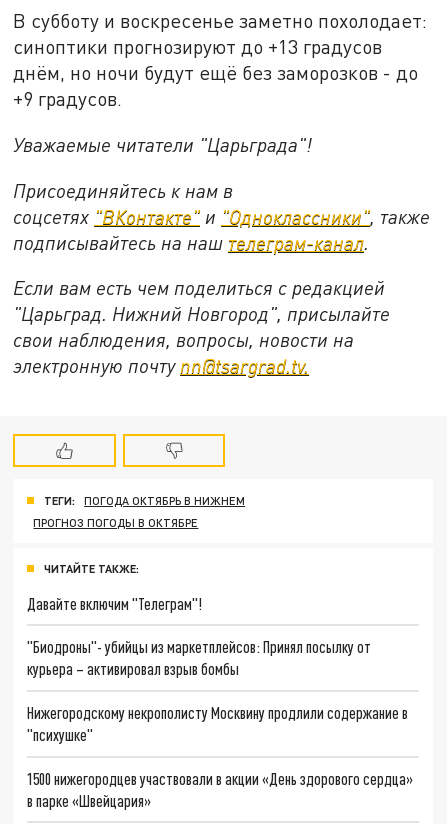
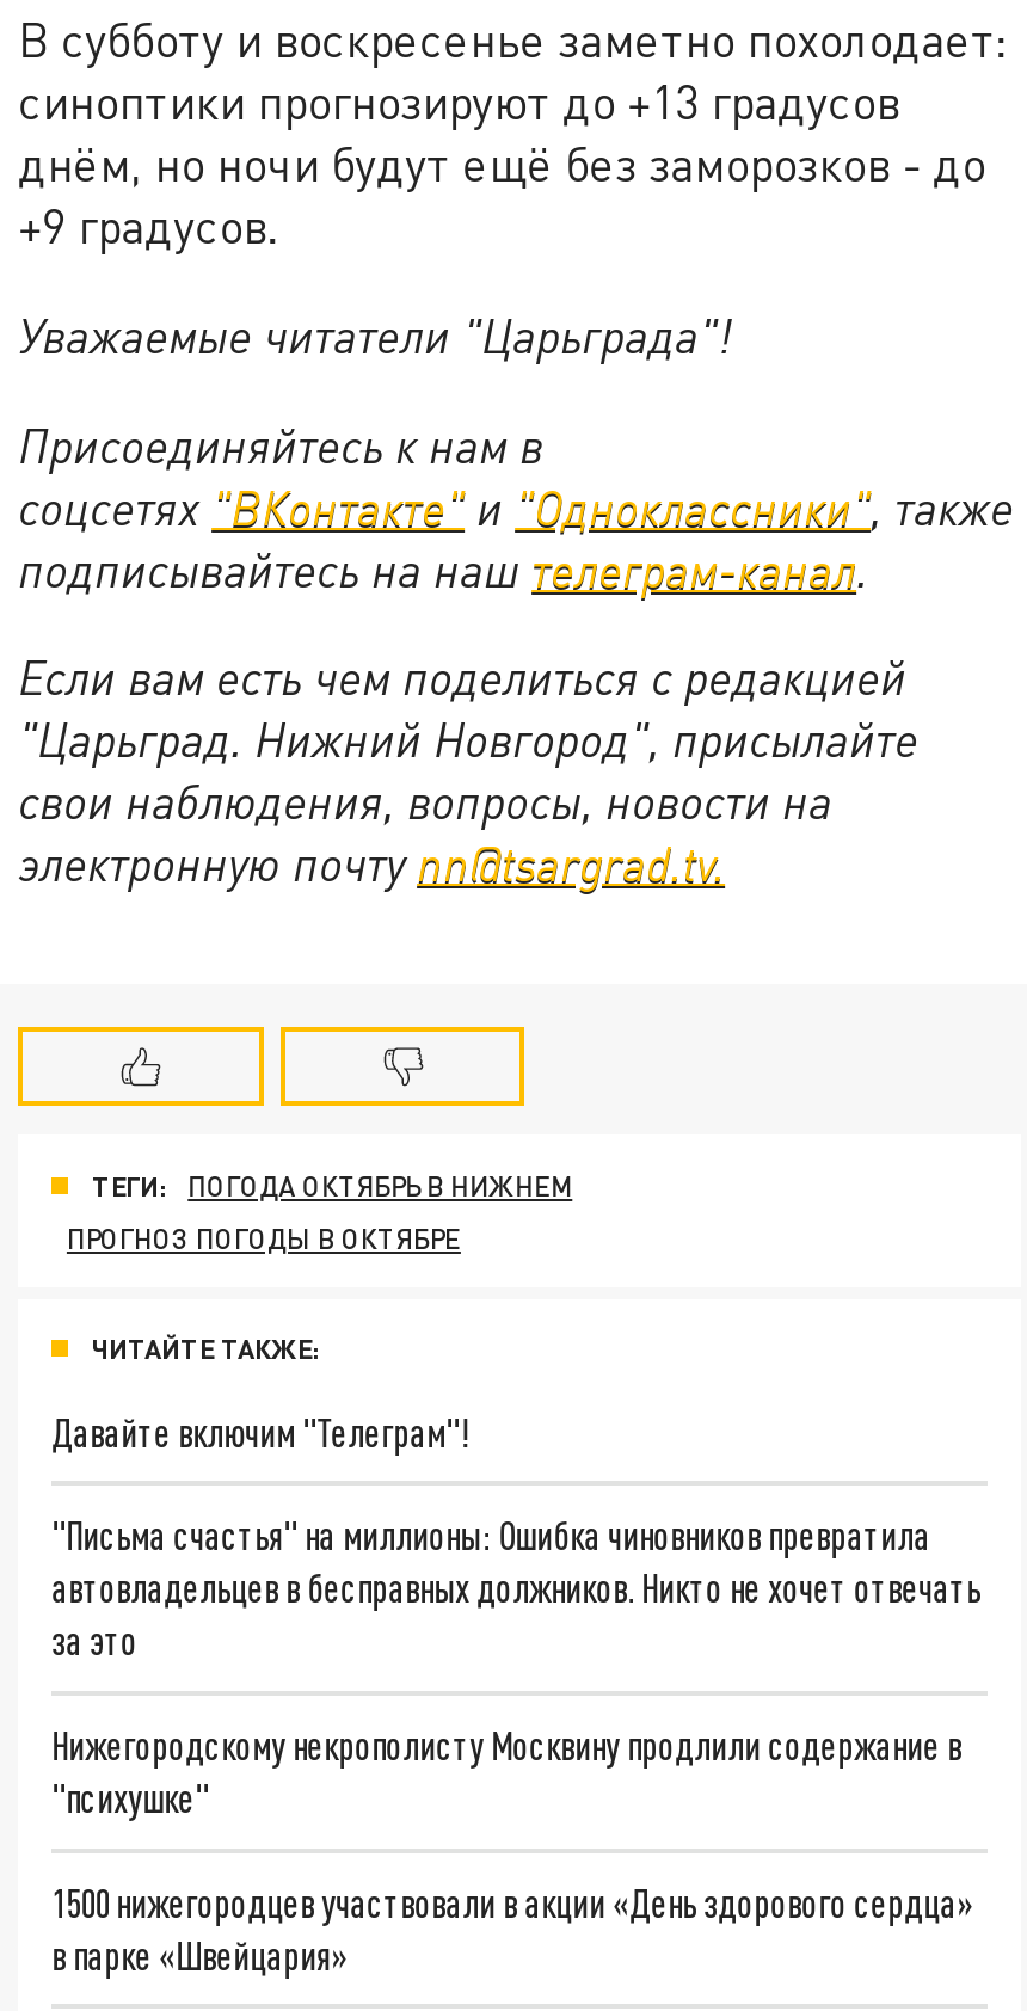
[27,637,371,678] "Биодроны"- убийцы из маркетплейсов: Принял посылку от | курьера – активировал взрыв бомбы -> [52,1512,981,1663] "Письма счастья" на миллионы: Ошибка чиновников превратила | автовладельцев в бесправных должников. Никто не хочет отвечать | за это

